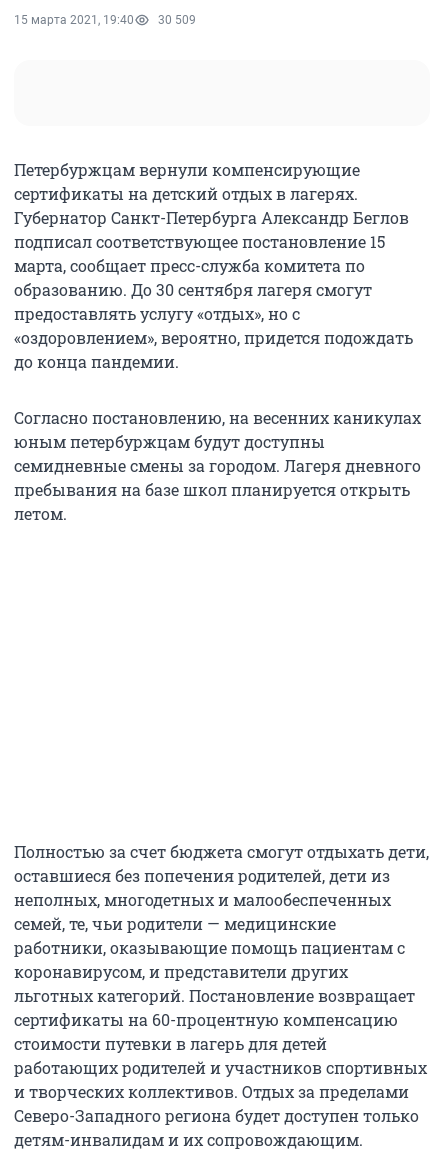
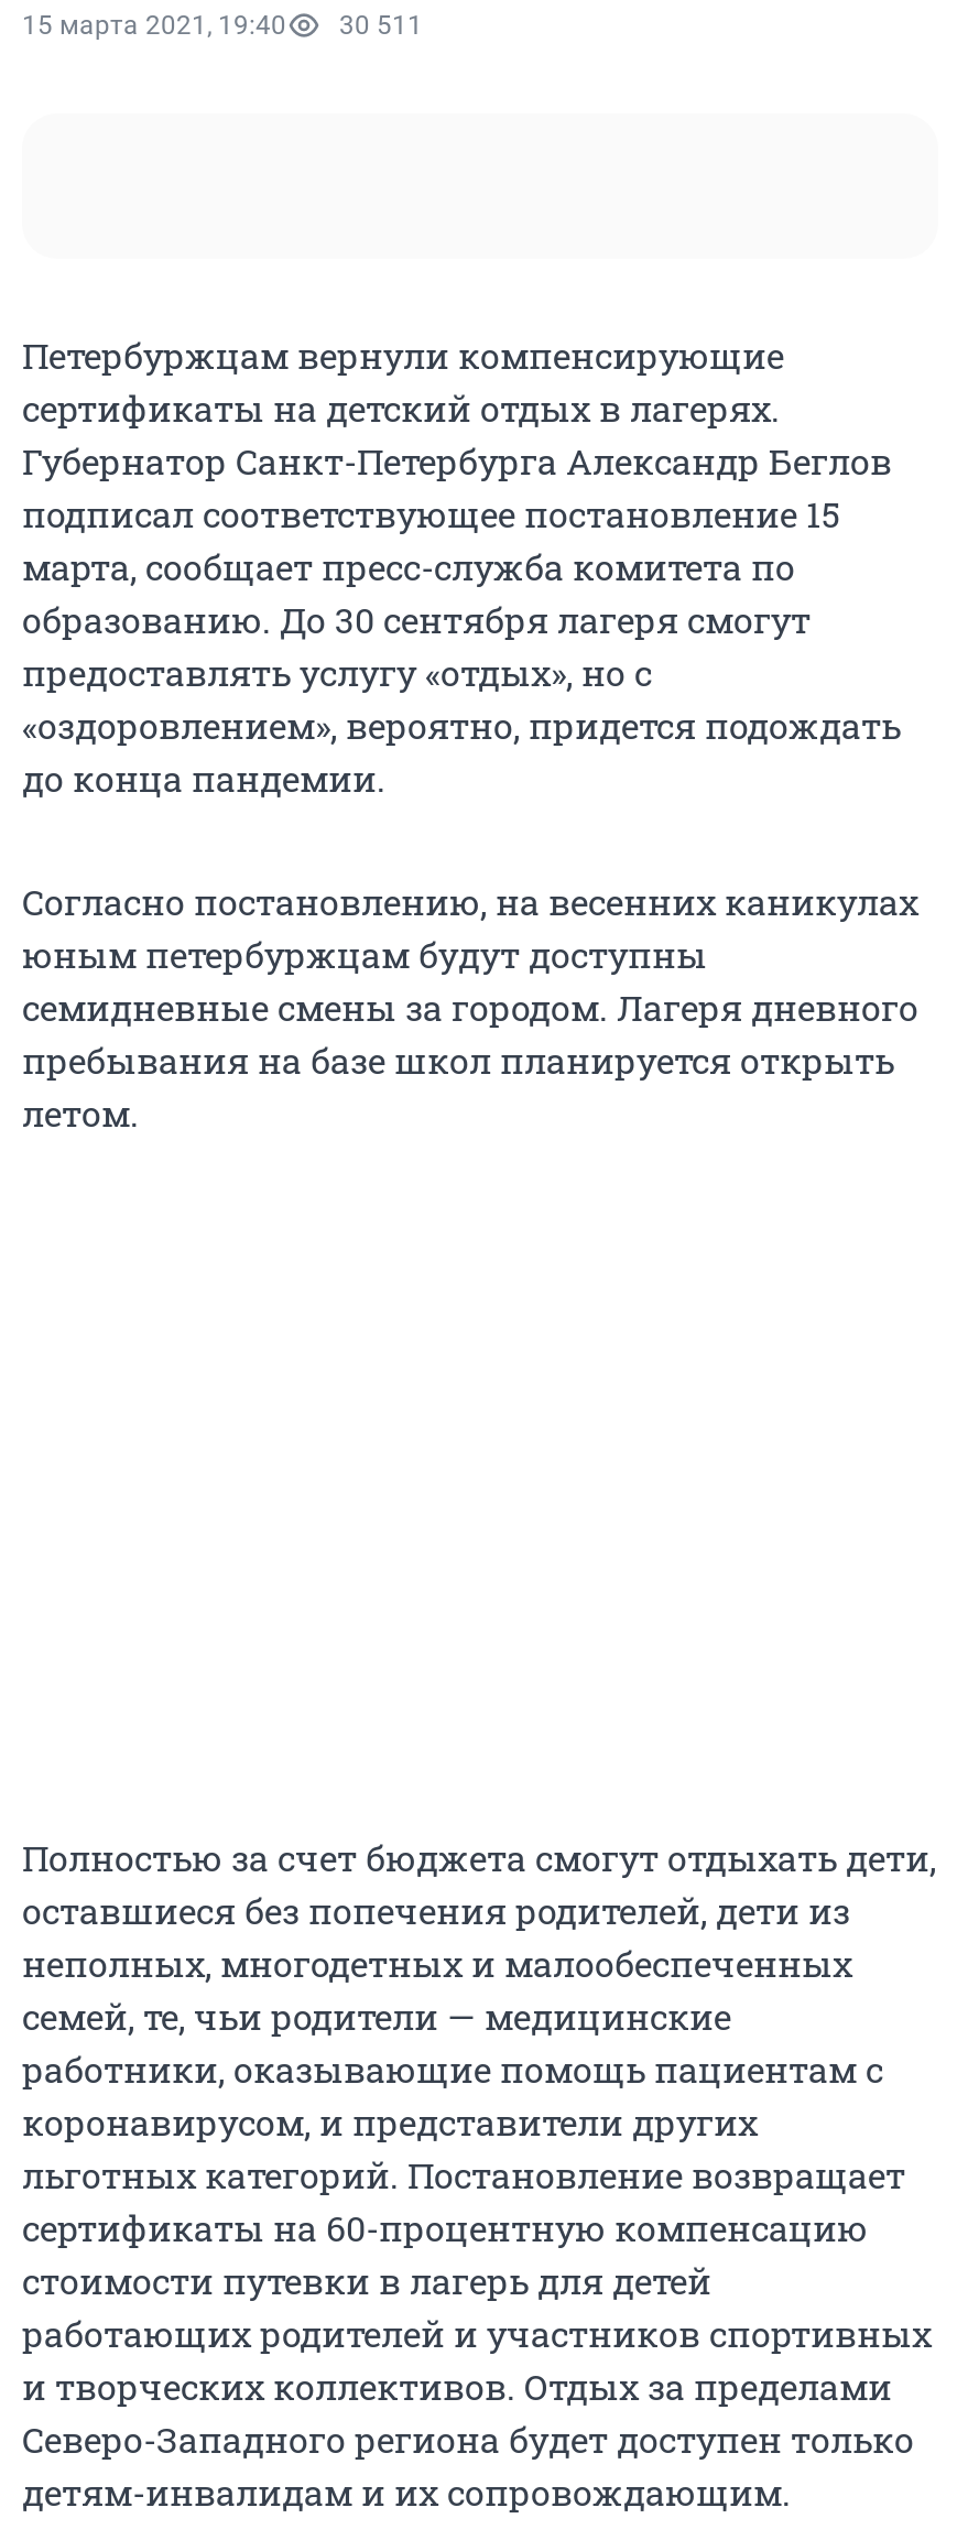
[14,13,196,27] 15 марта 2021, 19:40 30 509 -> [22,10,423,41] 15 марта 2021, 19:40 30 511

